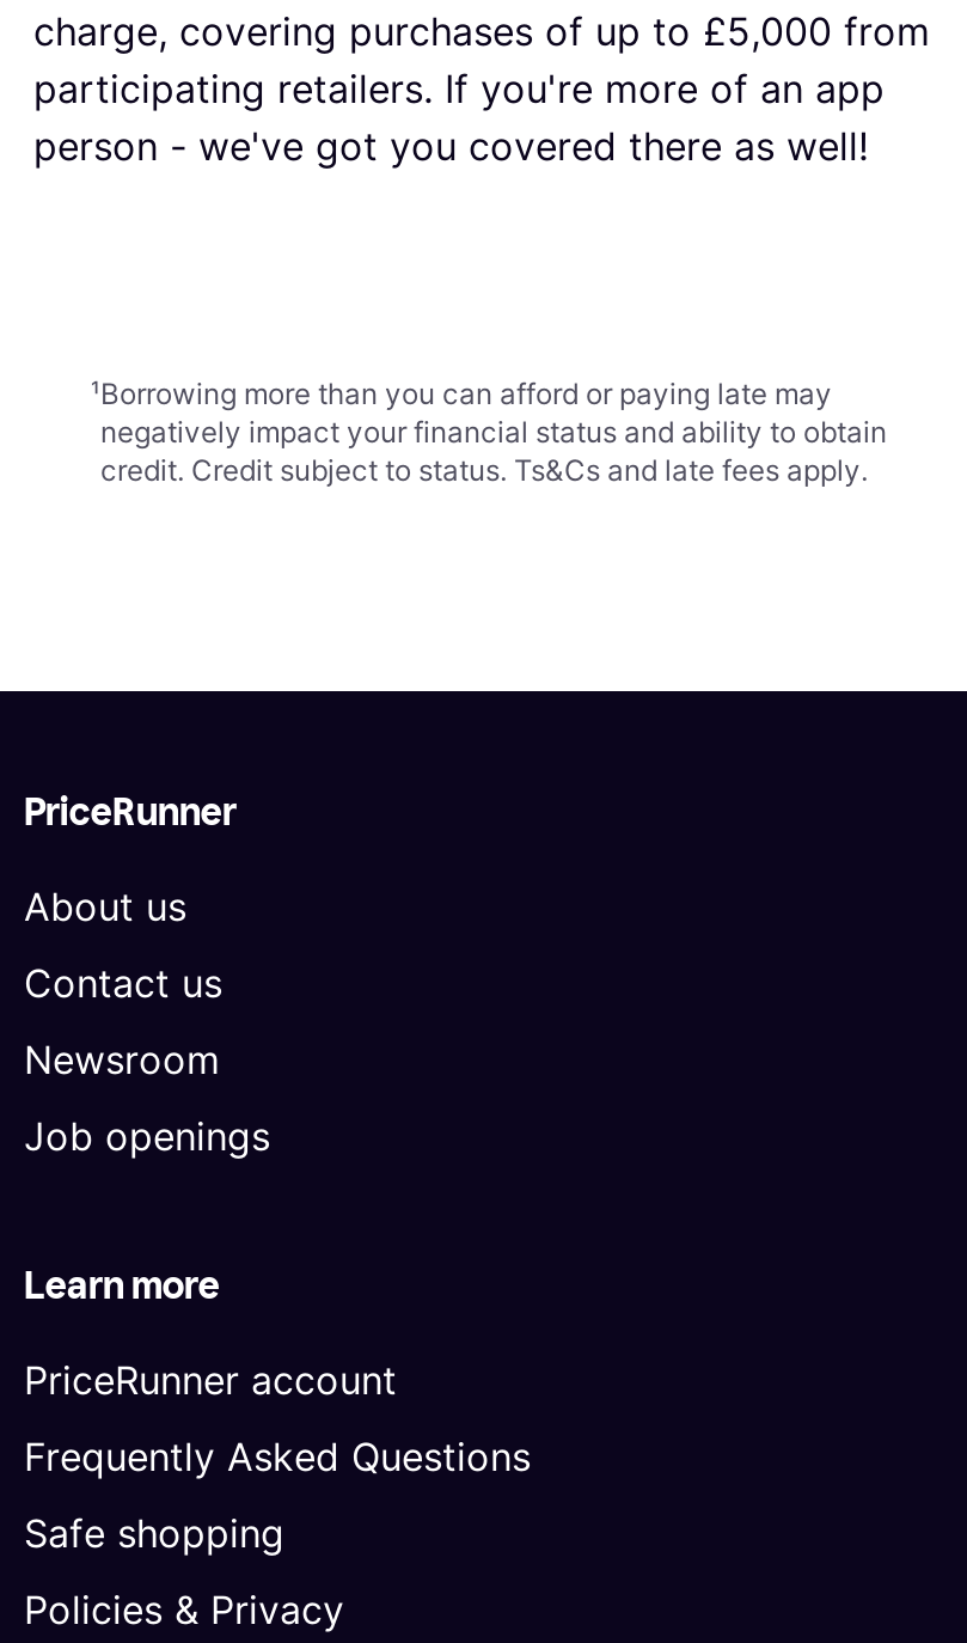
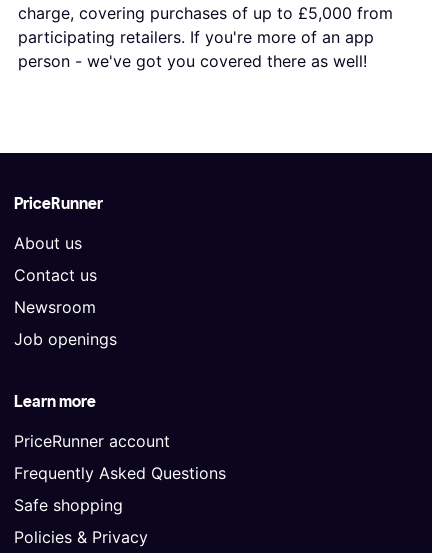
[91,375,887,487] ¹Borrowing more than you can afford or paying late may | negatively impact your financial status and ability to obtain | credit. Credit subject to status. Ts&Cs and late fees apply. -> none

